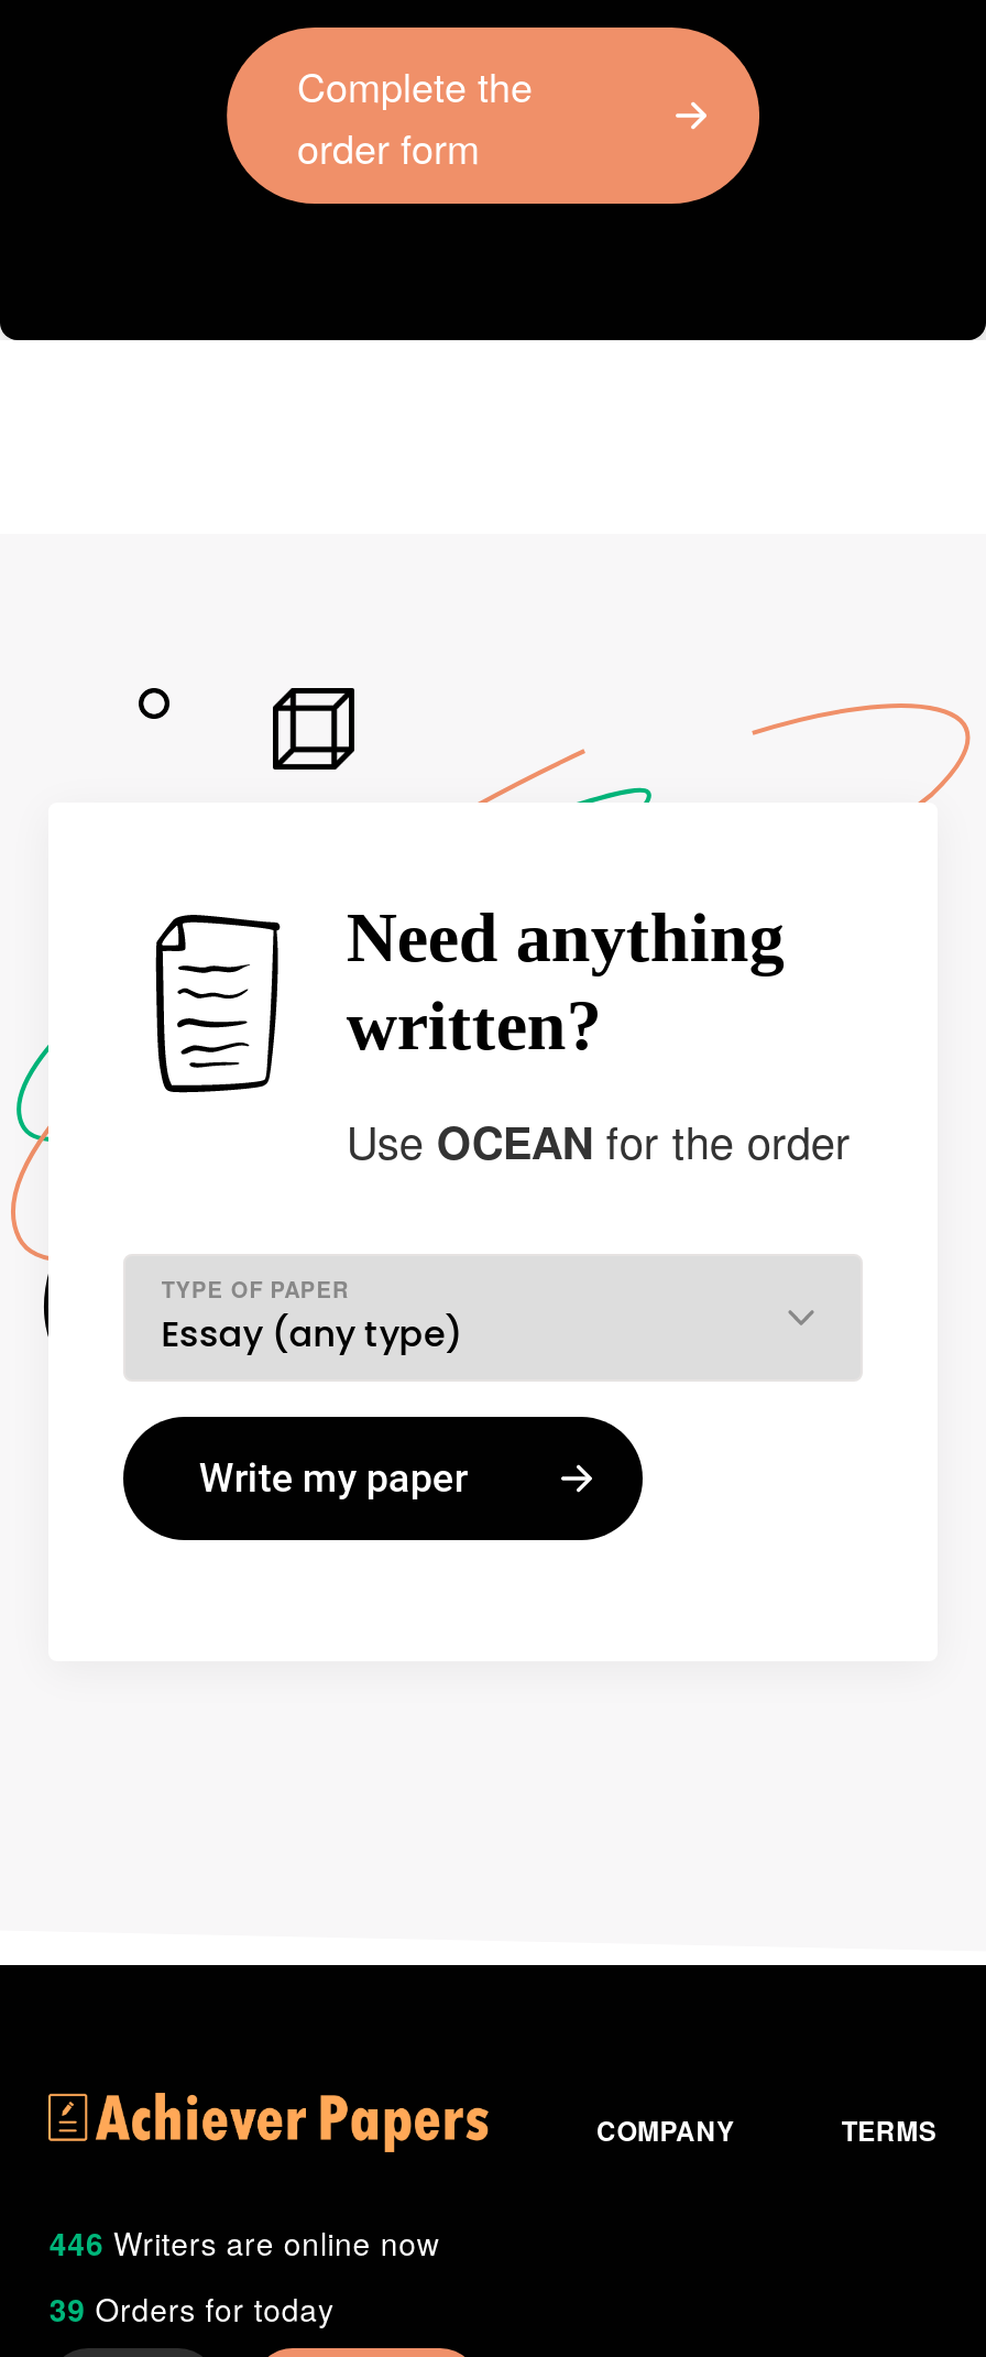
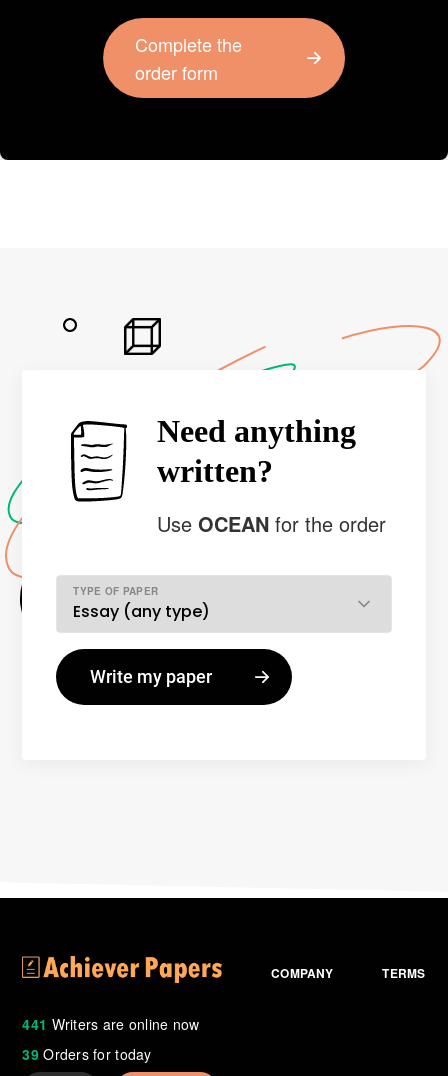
[49,2219,440,2263] 446 Writers are online now -> [22,1013,200,1033] 441 Writers are online now

